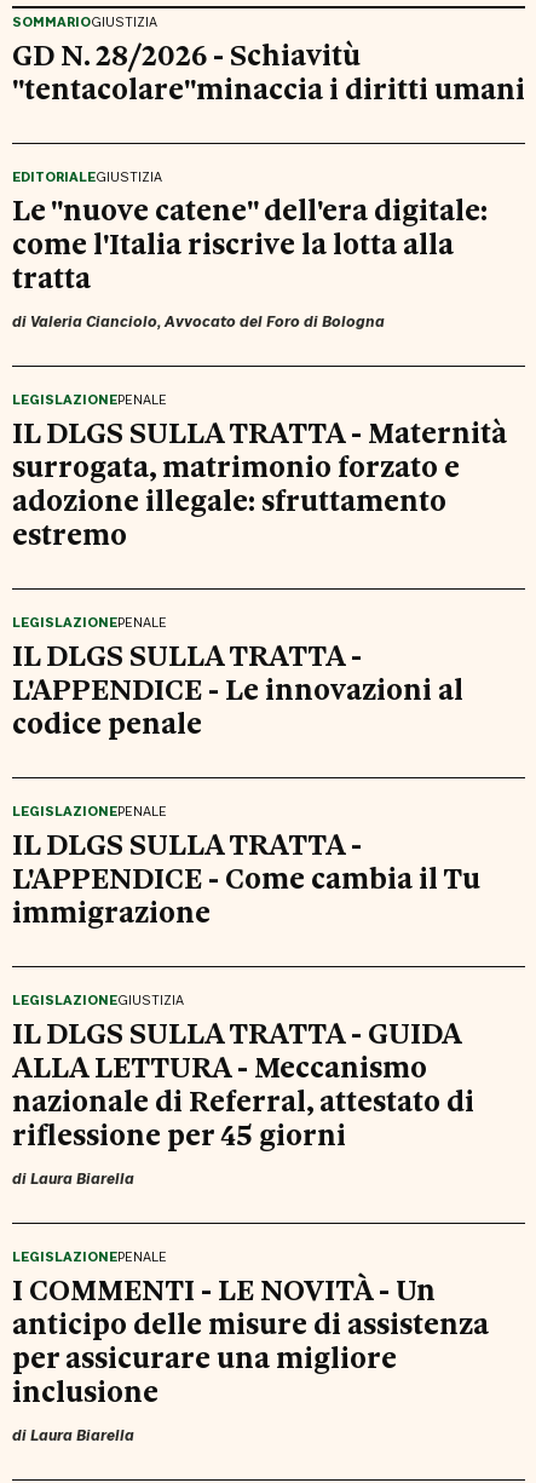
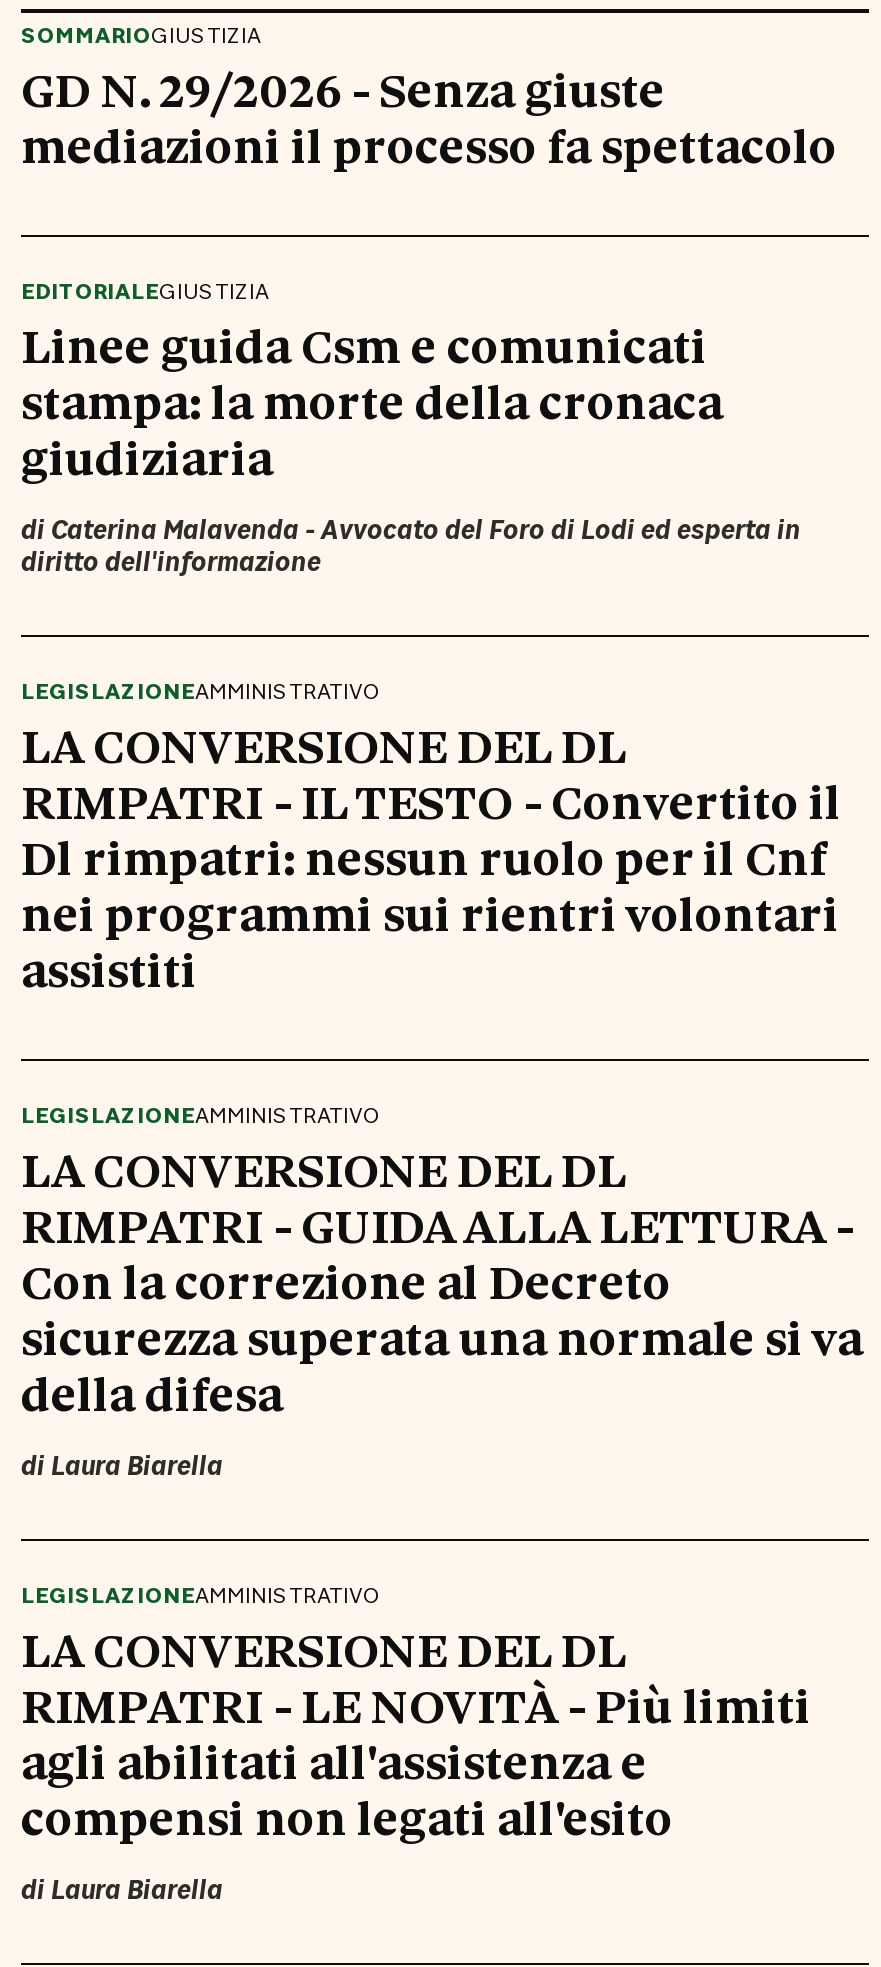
[12,33,525,108] GD N. 28/2026 - Schiavitù | "tentacolare"minaccia i diritti umani -> [21,53,837,177] GD N. 29/2026 - Senza giuste | mediazioni il processo fa spettacolo
[12,188,488,332] Le "nuove catene" dell'era digitale: | come l'Italia riscrive la lotta alla | tratta | di Valeria Cianciolo, Avvocato del Foro di Bologna -> [21,309,801,579] Linee guida Csm e comunicati | stampa: la morte della cronaca | giudiziaria | di Caterina Malavenda - Avvocato del Foro di Lodi ed esperta in | diritto dell'informazione
[12,390,507,1154] LEGISLAZIONEPENALE | IL DLGS SULLA TRATTA - Maternità | surrogata, matrimonio forzato e | adozione illegale: sfruttamento | estremo | LEGISLAZIONEPENALE | IL DLGS SULLA TRATTA - | L'APPENDICE - Le innovazioni al | codice penale | LEGISLAZIONEPENALE | IL DLGS SULLA TRATTA - | L'APPENDICE - Come cambia il Tu | immigrazione | LEGISLAZIONEGIUSTIZIA | IL DLGS SULLA TRATTA - GUIDA | ALLA LETTURA - Meccanismo | nazionale di Referral, attestato di | riflessione per 45 giorni -> [21,676,863,1425] LEGISLAZIONEAMMINISTRATIVO | LA CONVERSIONE DEL DL | RIMPATRI - IL TESTO - Convertito il | Dl rimpatri: nessun ruolo per il Cnf | nei programmi sui rientri volontari | assistiti | LEGISLAZIONEAMMINISTRATIVO | LA CONVERSIONE DEL DL | RIMPATRI - GUIDA ALLA LETTURA - | Con la correzione al Decreto | sicurezza superata una normale si va | della difesa
[12,1248,489,1410] LEGISLAZIONEPENALE | I COMMENTI - LE NOVITÀ - Un | anticipo delle misure di assistenza | per assicurare una migliore | inclusione -> [21,1580,811,1849] LEGISLAZIONEAMMINISTRATIVO | LA CONVERSIONE DEL DL | RIMPATRI - LE NOVITÀ - Più limiti | agli abilitati all'assistenza e | compensi non legati all'esito

